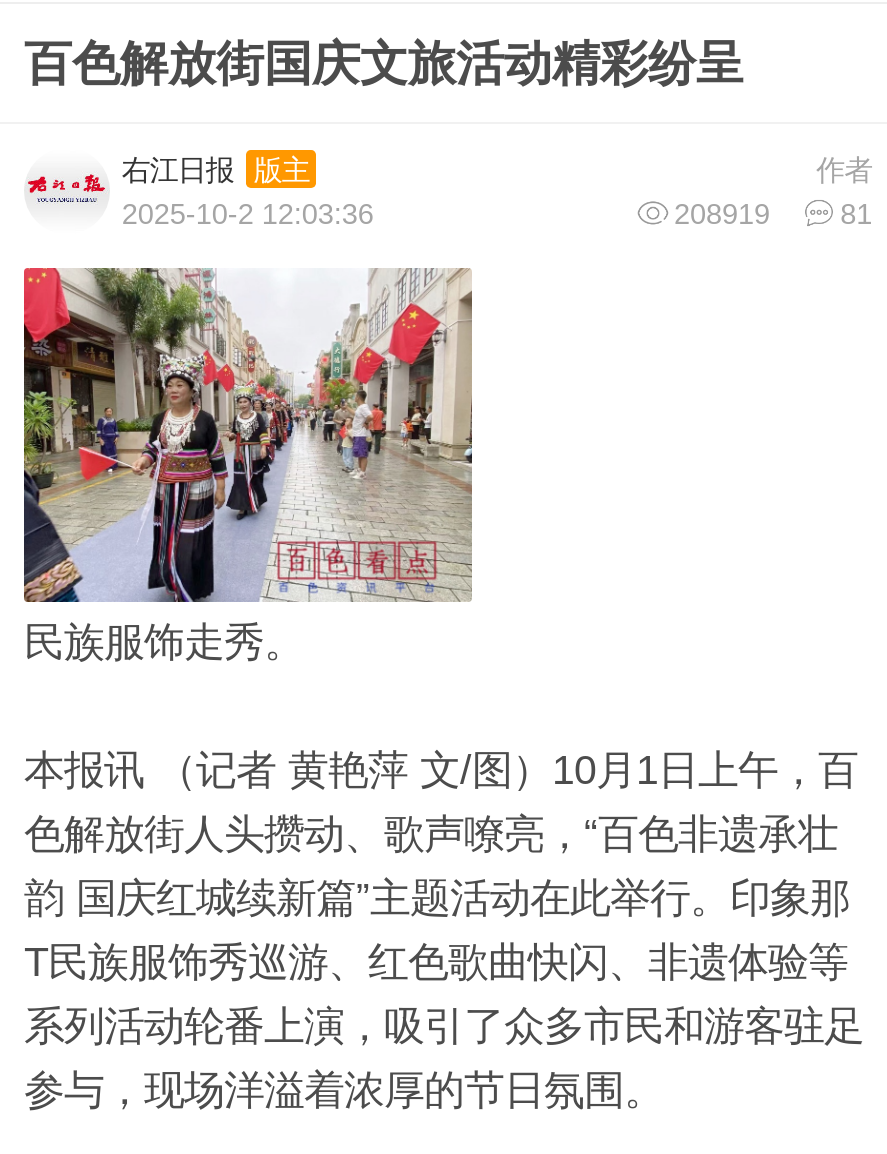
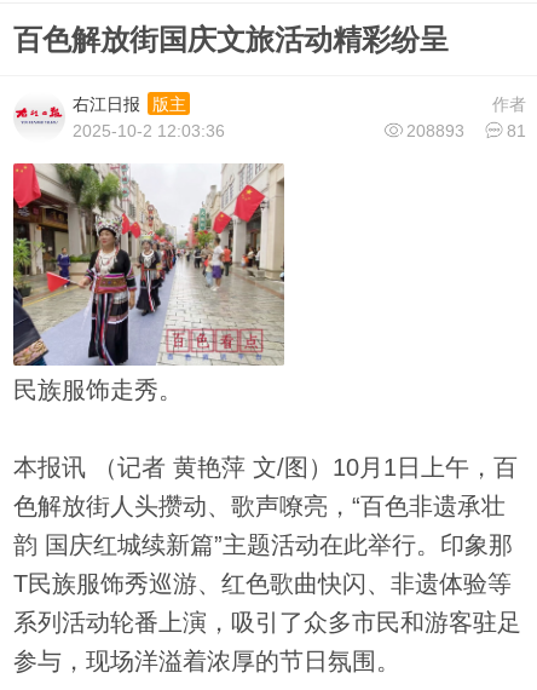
[674,198,872,230] 208919 81 -> [406,121,526,140] 208893 81

